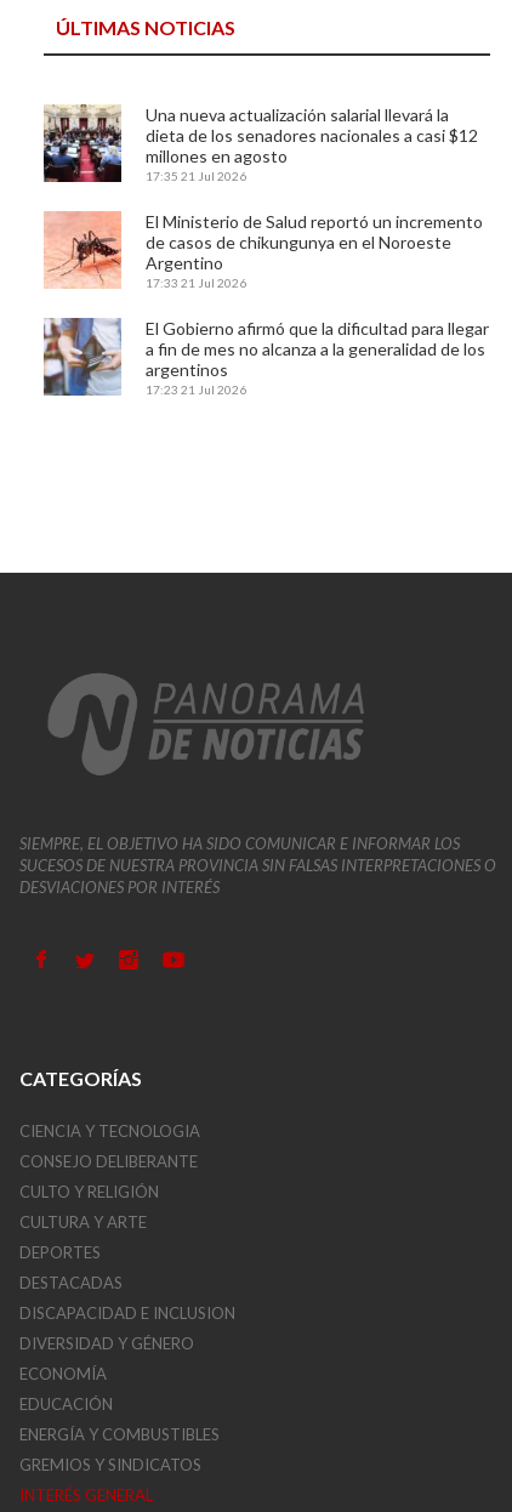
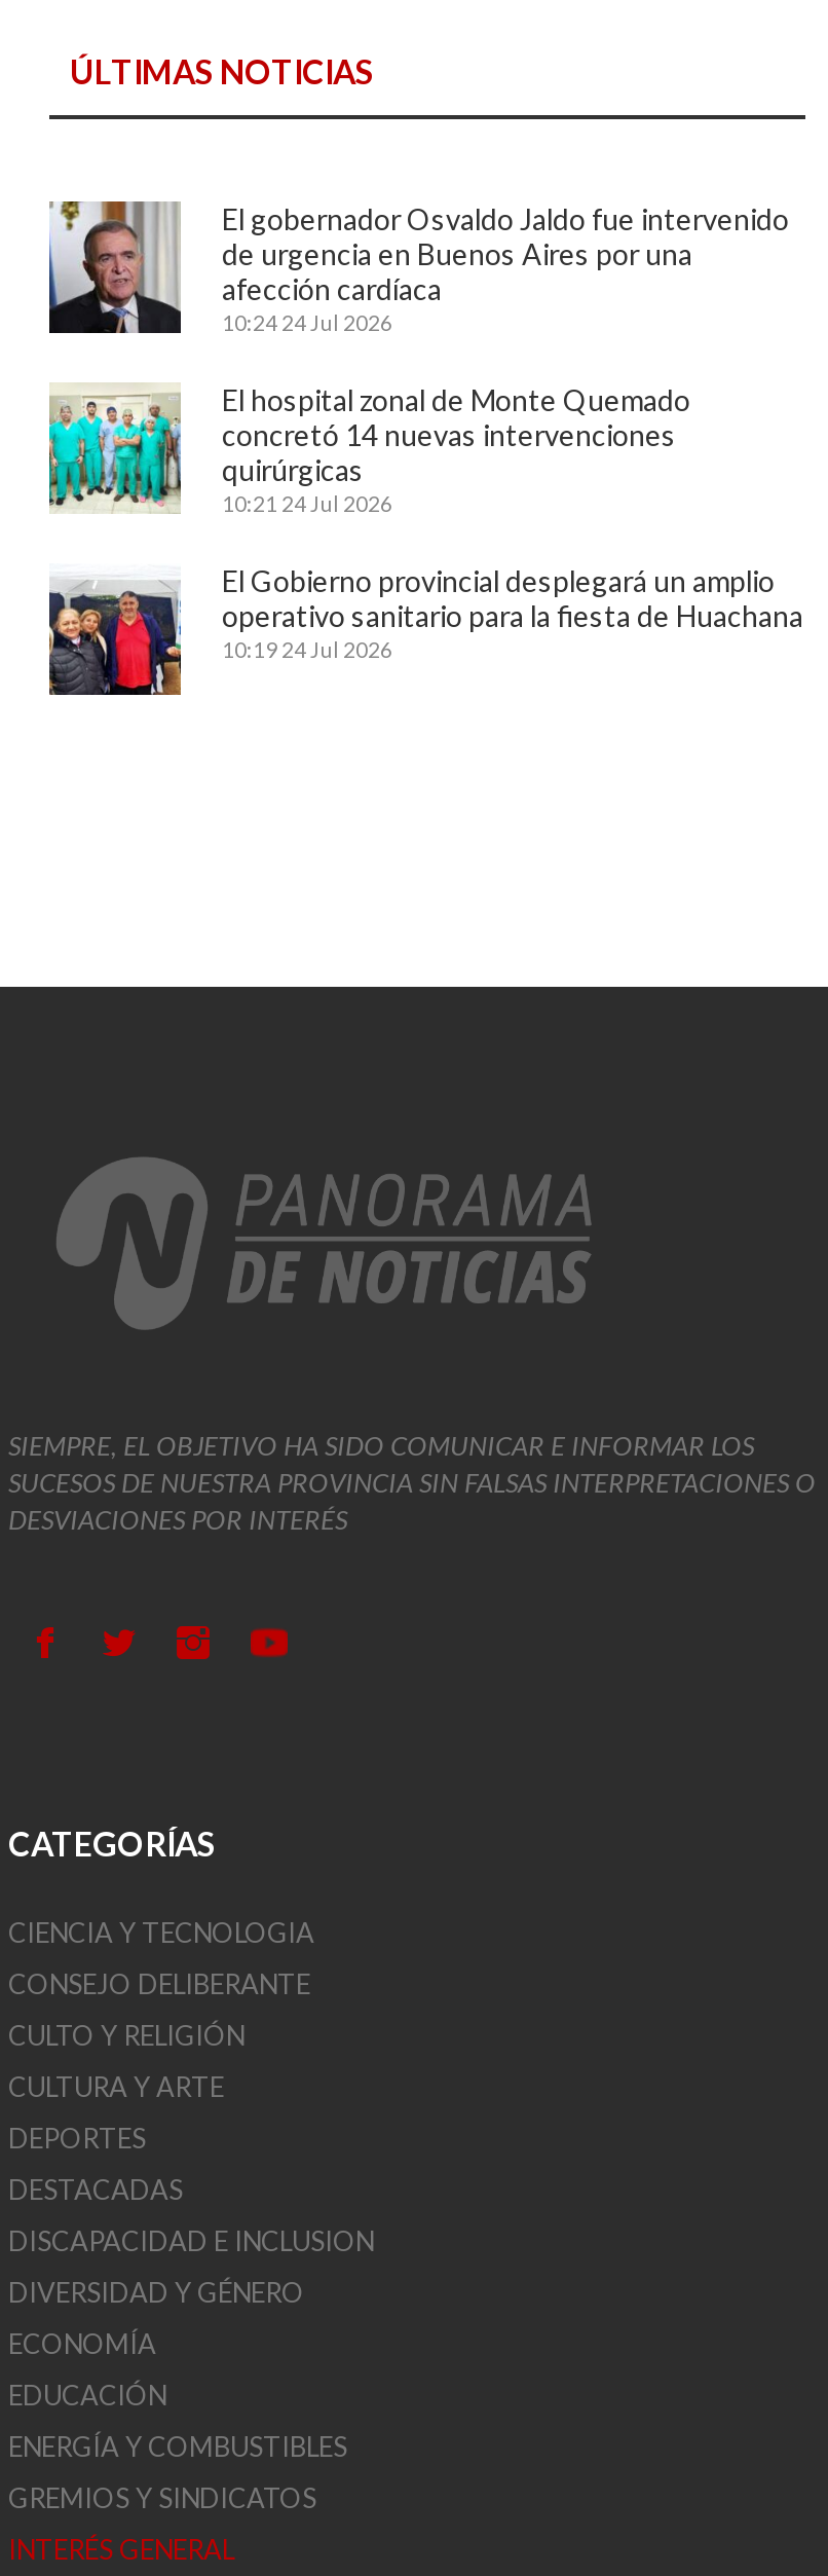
[42,104,478,183] [image] | Una nueva actualización salarial llevará la | dieta de los senadores nacionales a casi $12 | millones en agosto | 17:35 21 Jul 2026 -> [47,201,789,335] [image] | El gobernador Osvaldo Jaldo fue intervenido | de urgencia en Buenos Aires por una | afección cardíaca | 10:24 24 Jul 2026
[44,211,483,290] [image] | El Ministerio de Salud reportó un incremento | de casos de chikungunya en el Noroeste | Argentino | 17:33 21 Jul 2026 -> [47,382,690,515] [image] | El hospital zonal de Monte Quemado | concretó 14 nuevas intervenciones | quirúrgicas | 10:21 24 Jul 2026
[44,317,489,397] [image] | El Gobierno afirmó que la dificultad para llegar | a fin de mes no alcanza a la generalidad de los | argentinos | 17:23 21 Jul 2026 -> [49,562,803,697] [image] | El Gobierno provincial desplegará un amplio | operativo sanitario para la fiesta de Huachana | 10:19 24 Jul 2026

